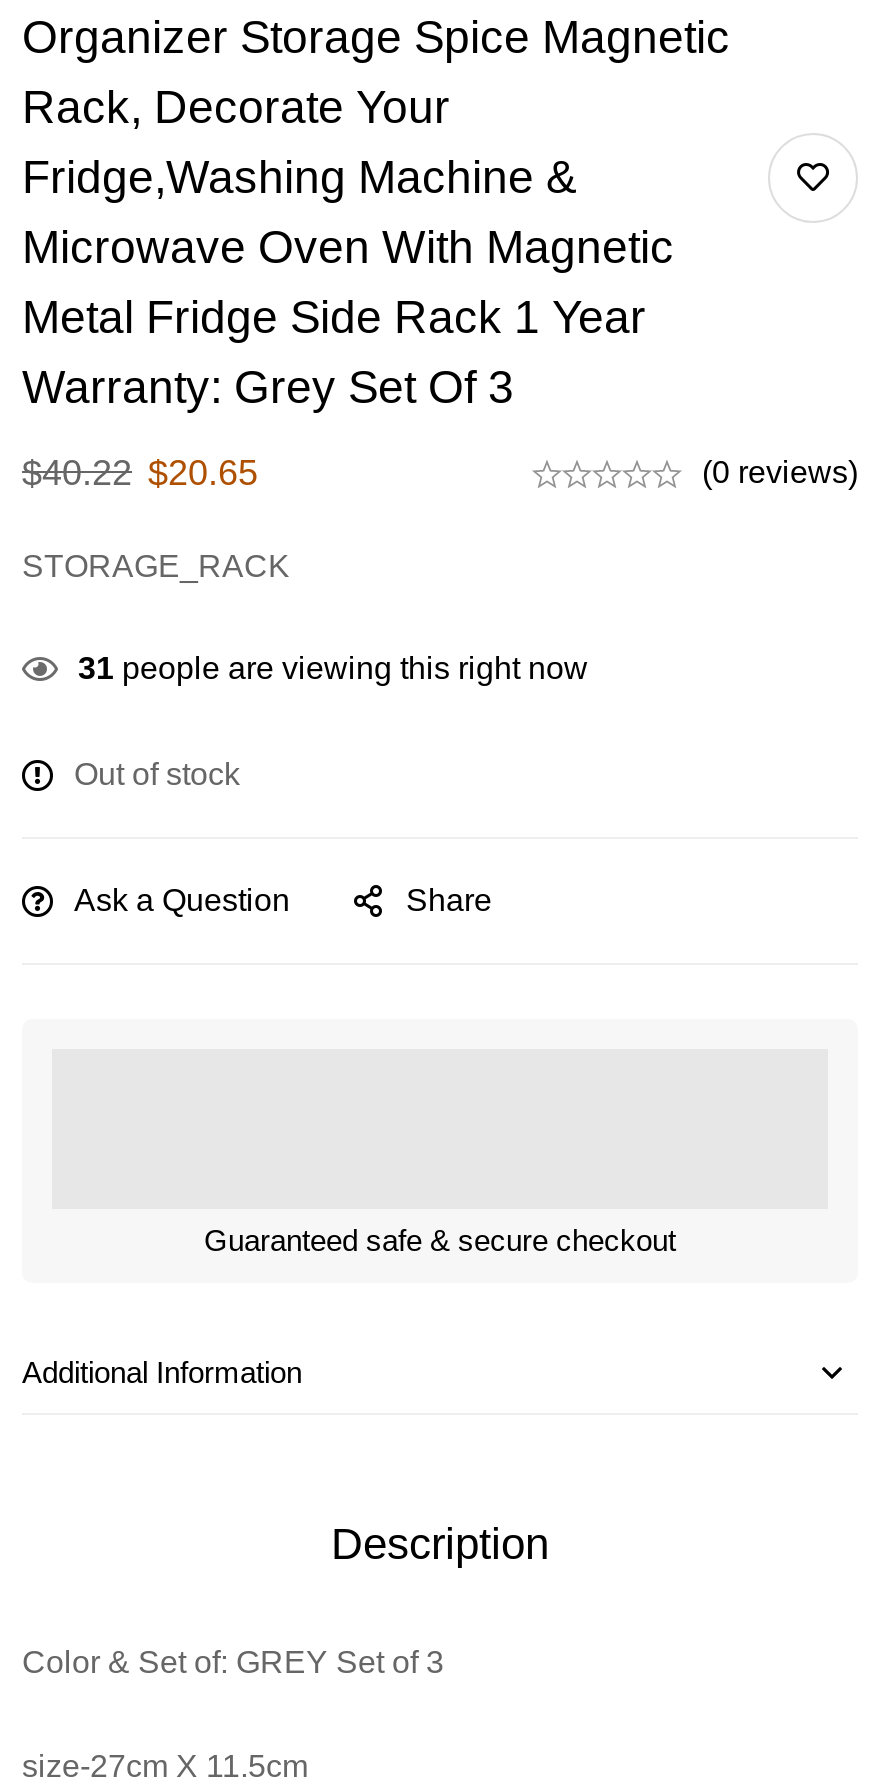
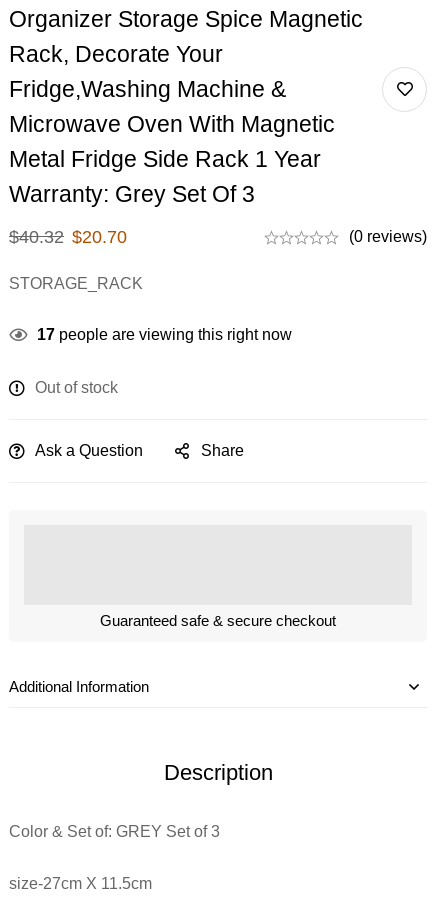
[22,453,258,493] $40.22 $20.65 -> [9,227,127,247] $40.32 $20.70
[78,651,588,685] 31 people are viewing this right now -> [37,326,292,343] 17 people are viewing this right now

